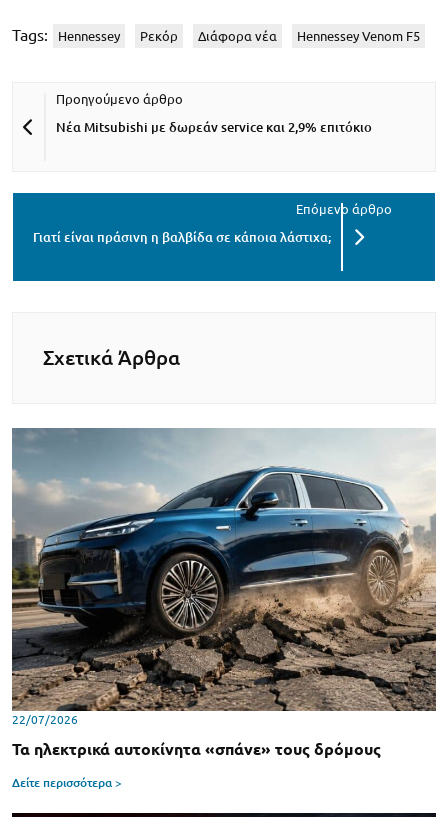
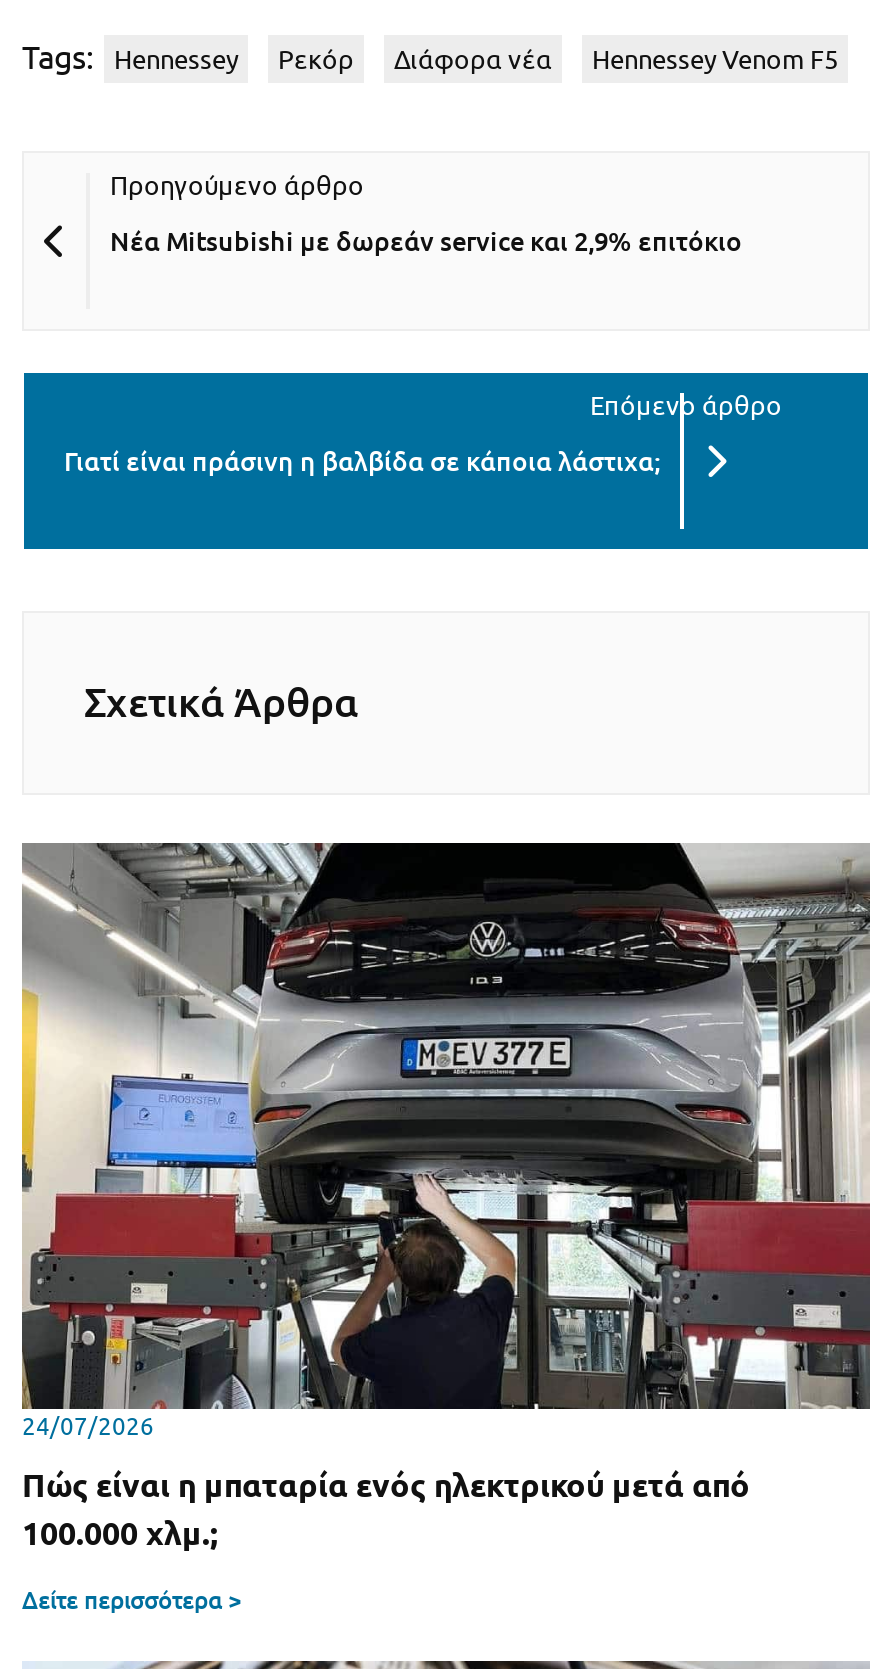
[11,428,436,726] [image] | 22/07/2026 -> [20,841,872,1439] [image] | 24/07/2026
[12,740,381,758] Τα ηλεκτρικά αυτοκίνητα «σπάνε» τους δρόμους -> [22,1467,750,1551] Πώς είναι η μπαταρία ενός ηλεκτρικού μετά από | 100.000 χλμ.;

